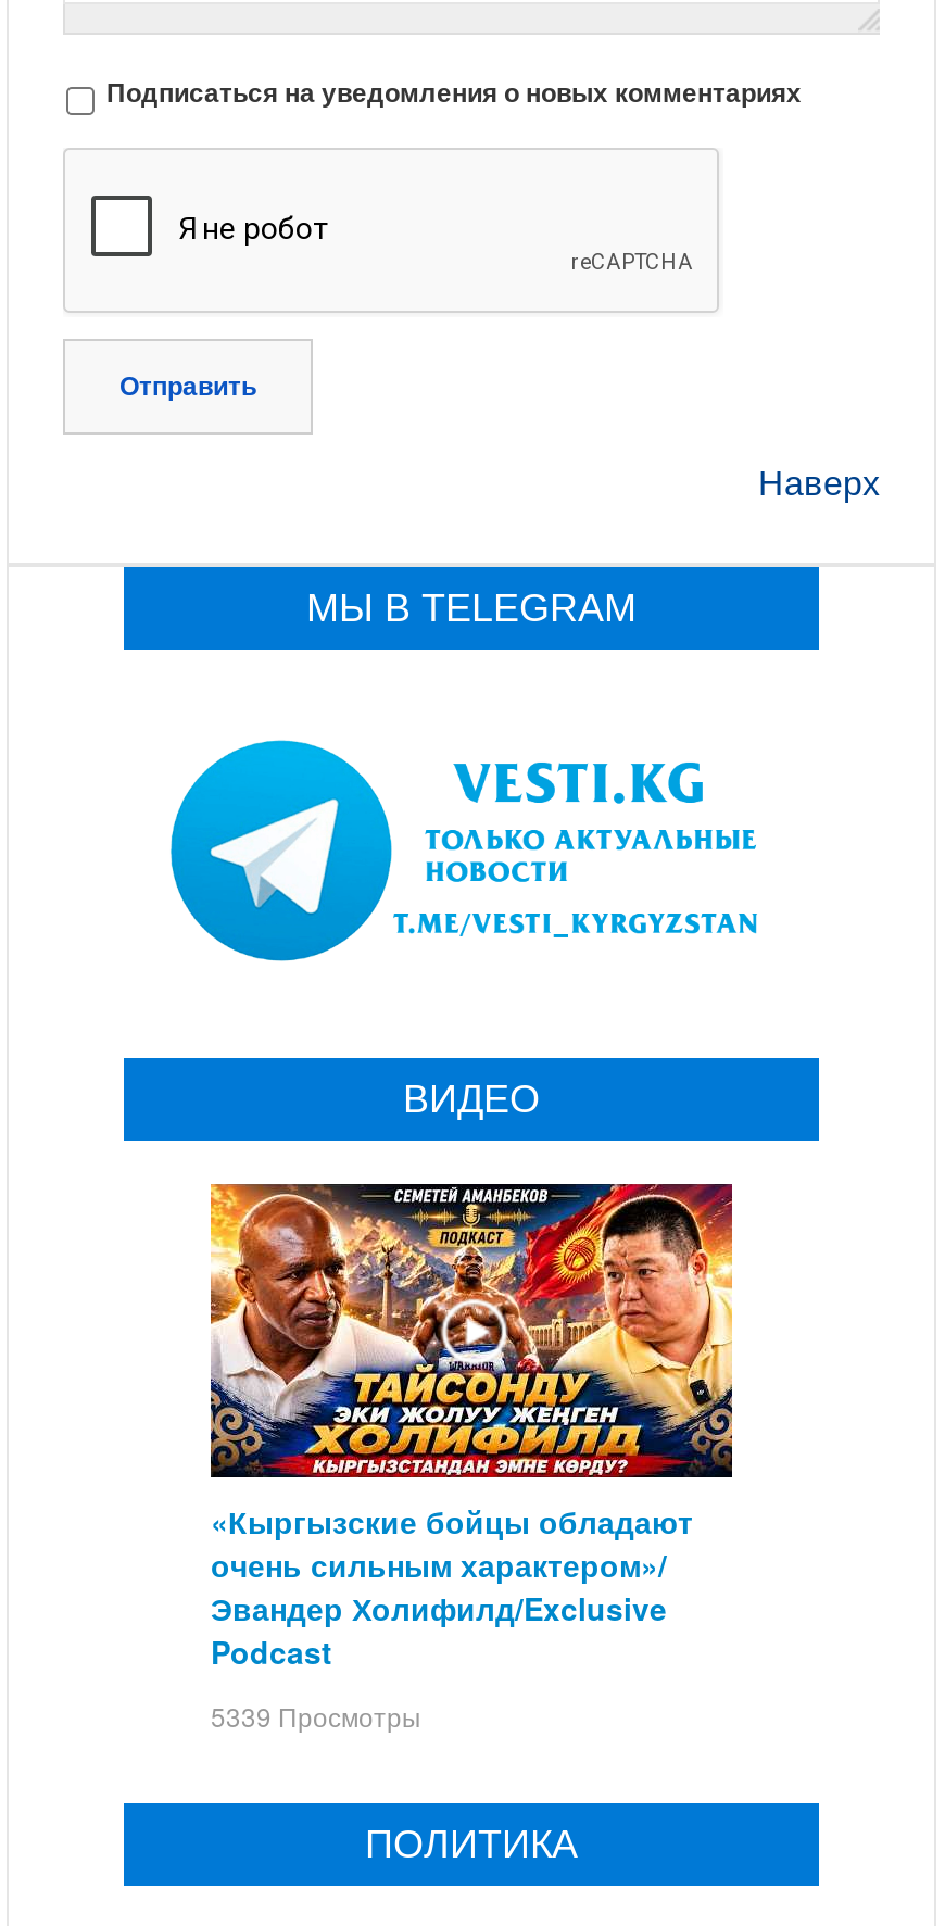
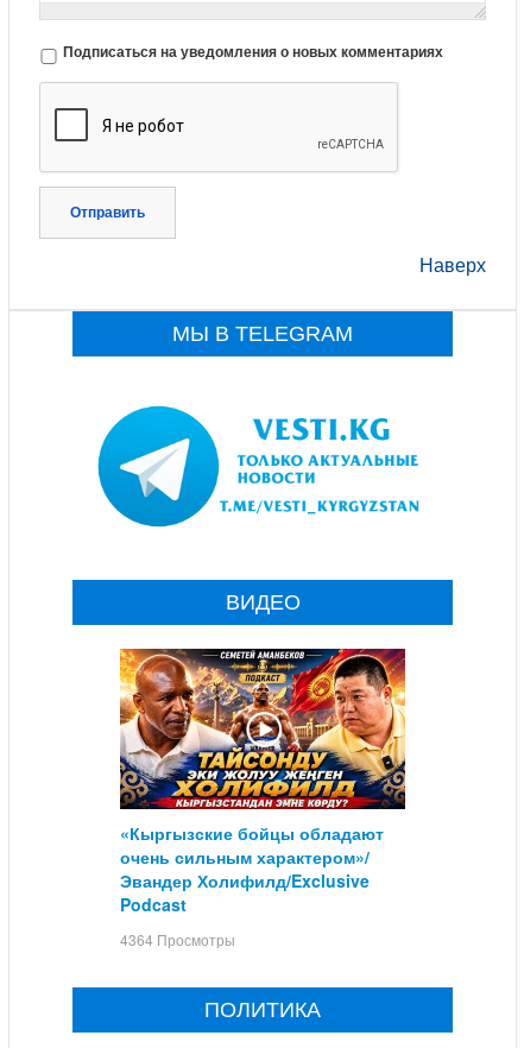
[211,1696,421,1733] 5339 Просмотры -> [120,929,235,949] 4364 Просмотры

